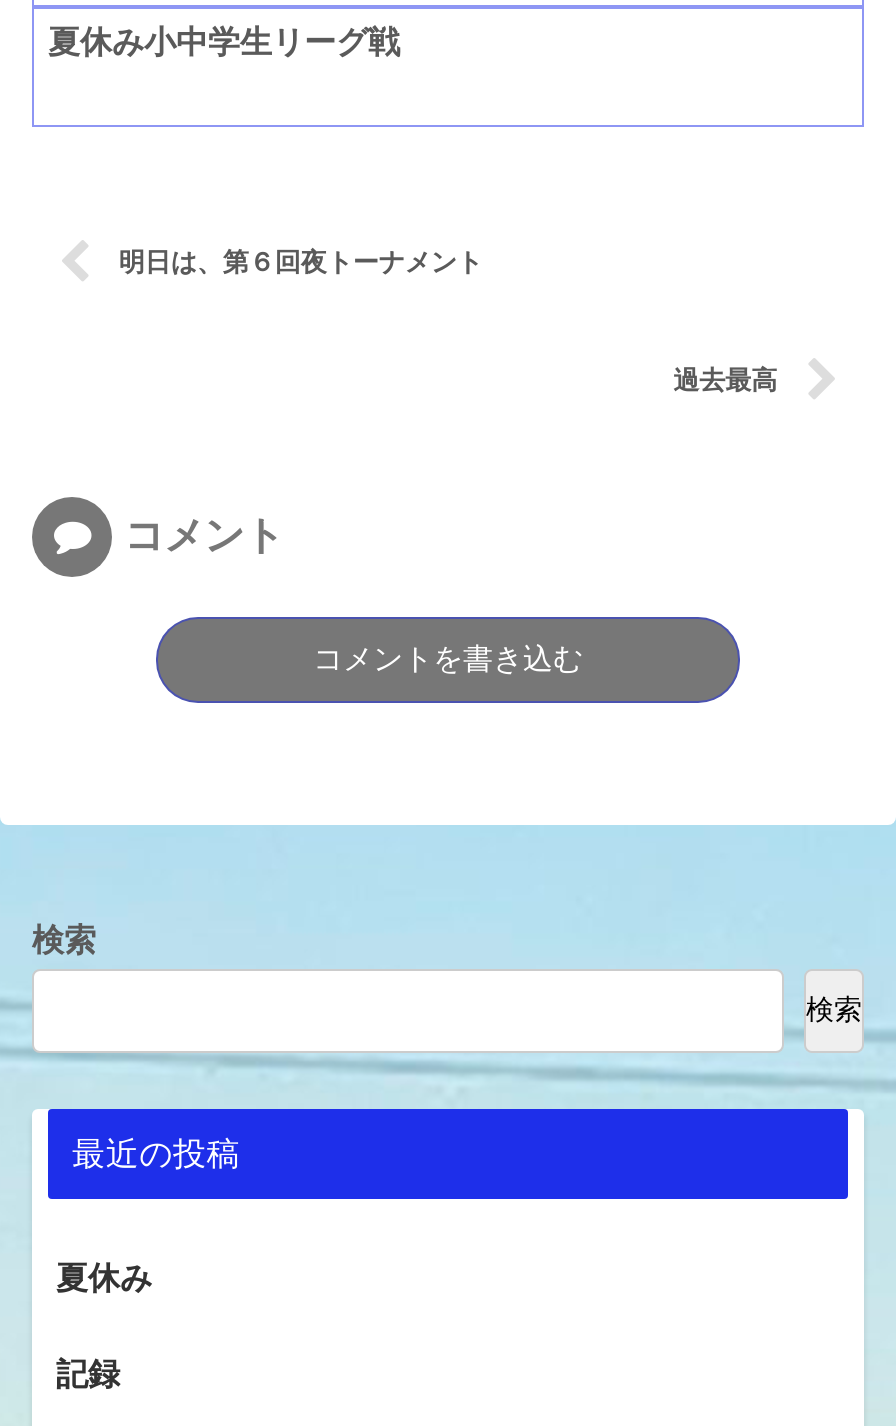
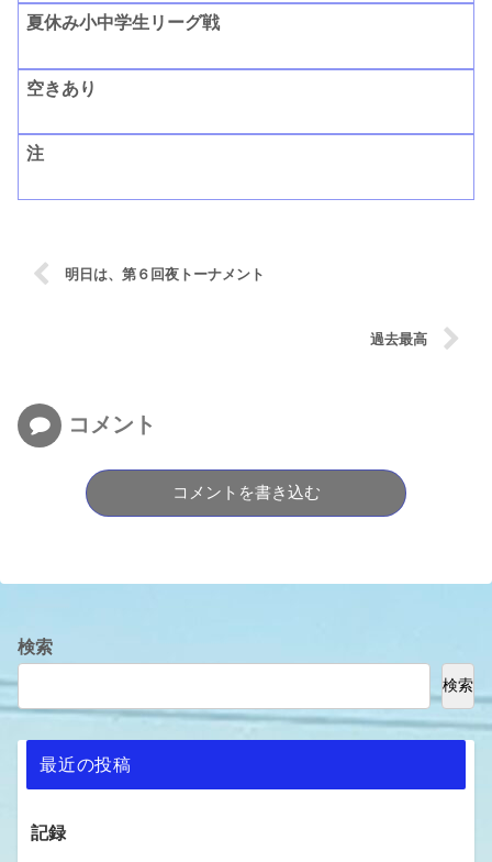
none -> [26,79,97,97] 空きあり
none -> [26,144,44,163] 注
moved [32,247,862,1172] -> [18,266,473,774]: 明日は、第６回夜トーナメント | 過去最高 | コメント | コメントを書き込む | 検索 | 検索 | 最近の投稿
[56,1262,152,1296] 夏休み -> none

